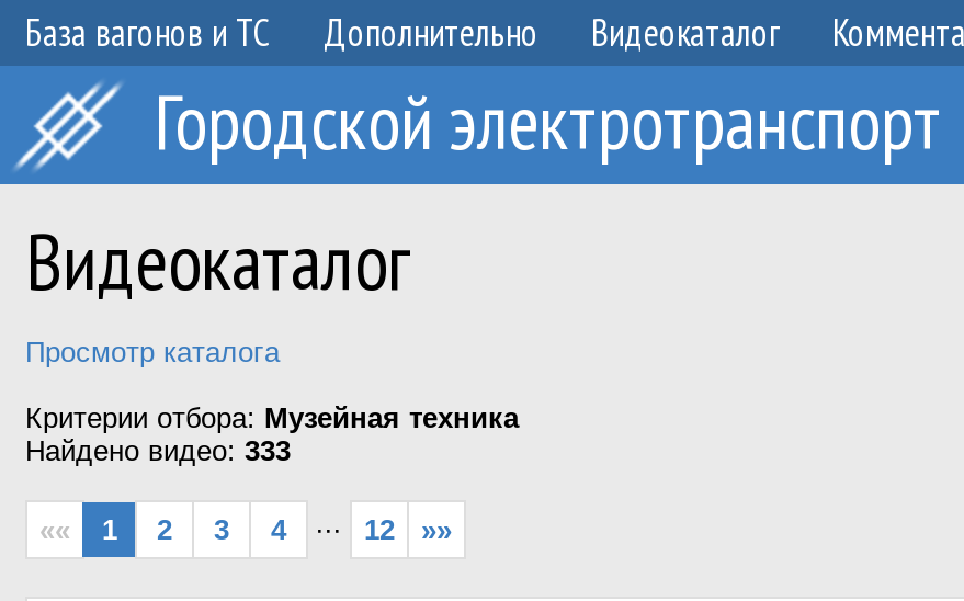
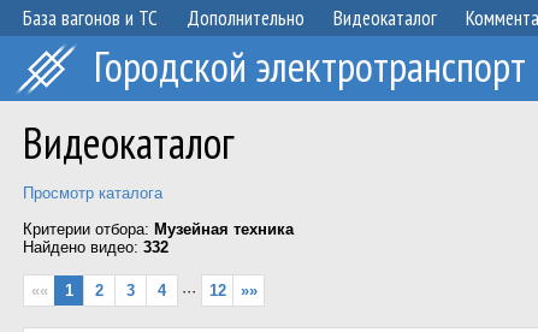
[25,434,291,467] Найдено видео: 333 -> [23,238,169,256] Найдено видео: 332

